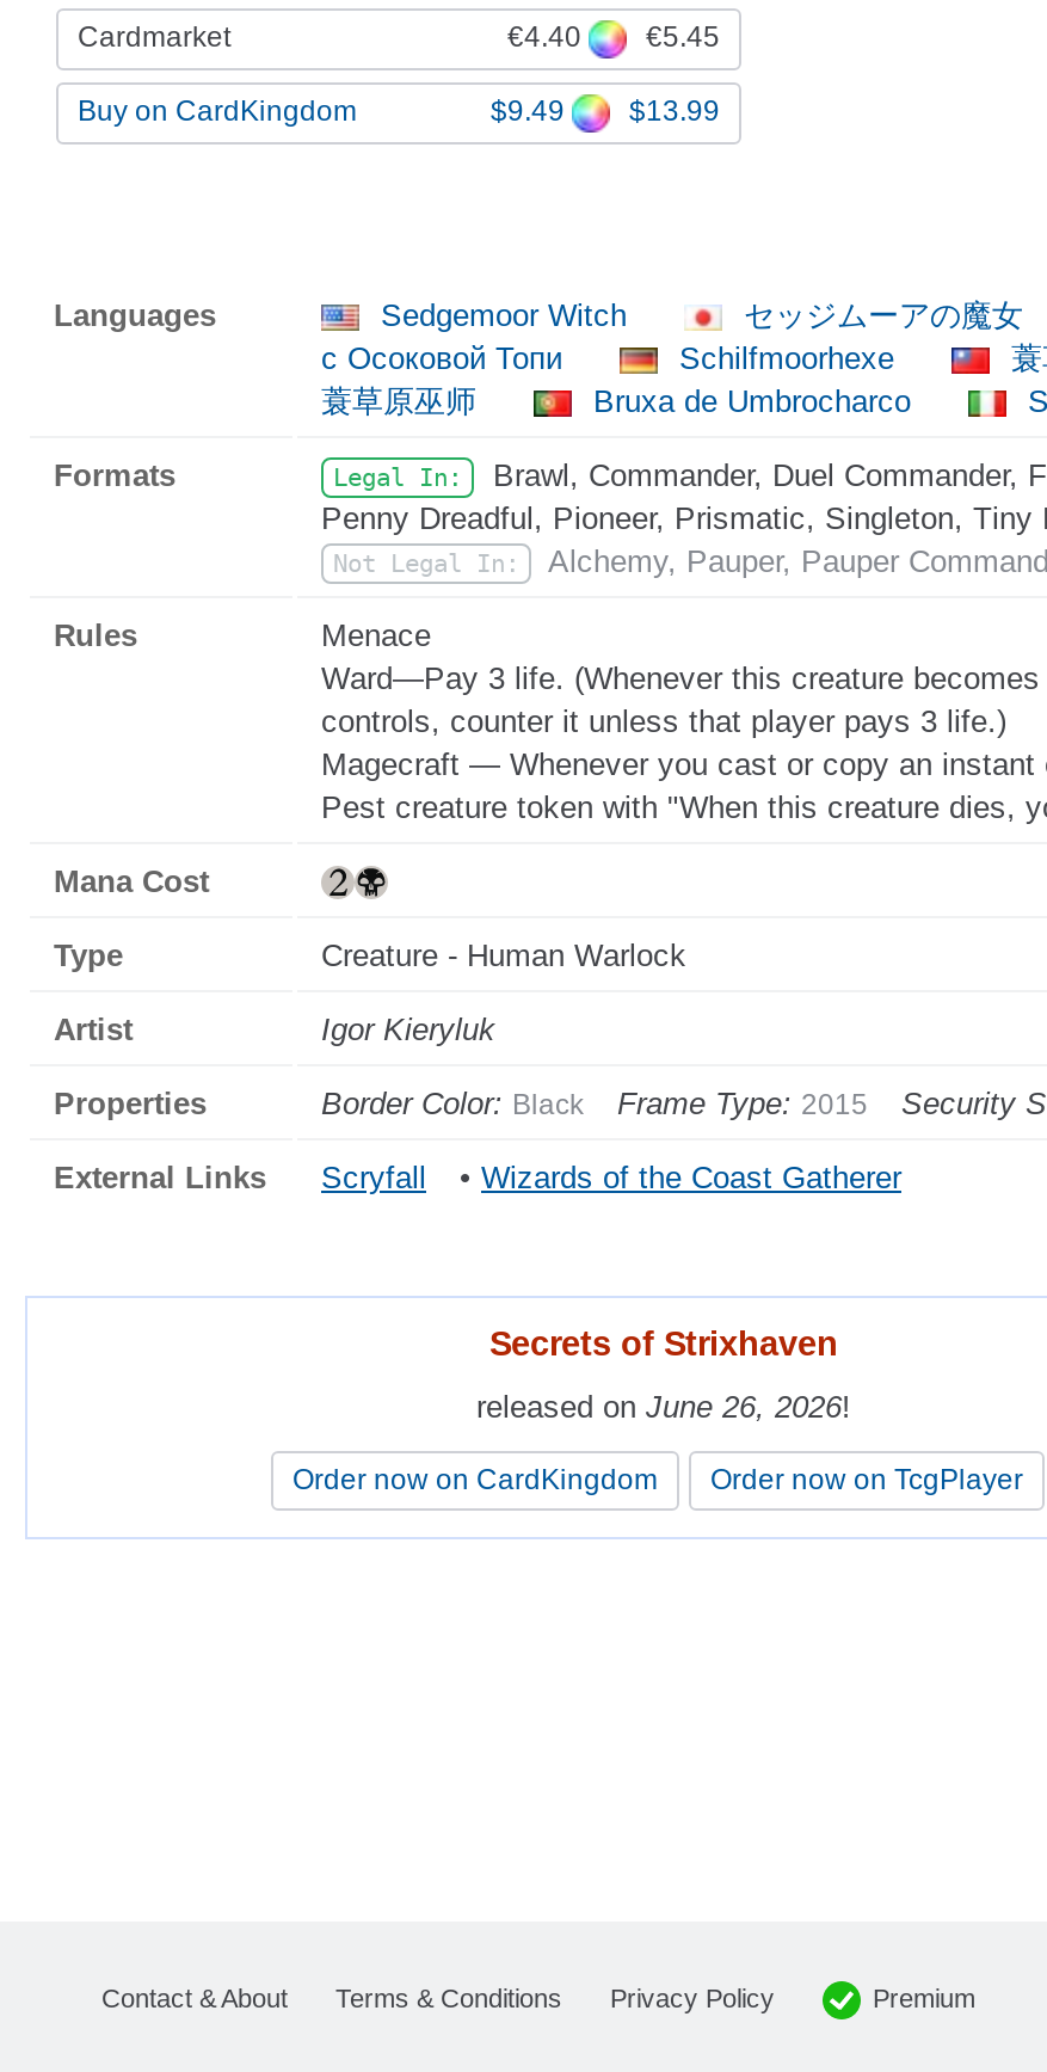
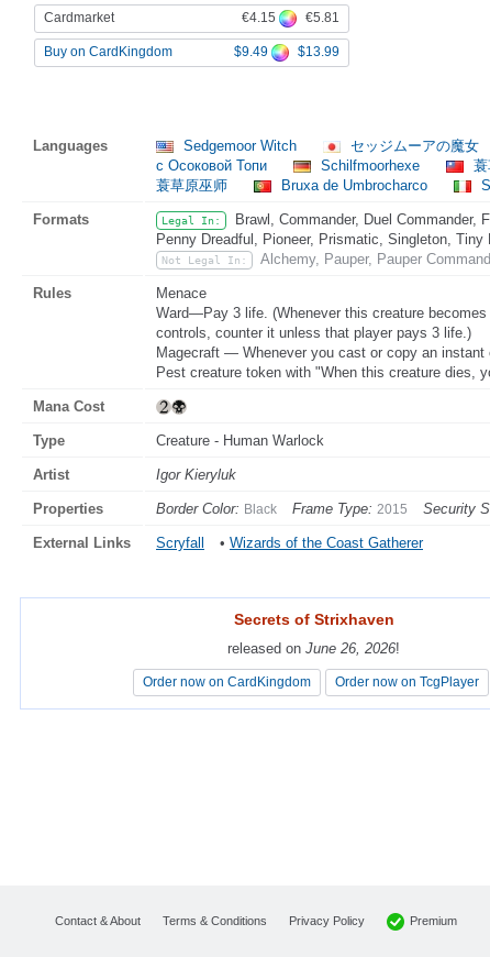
[507,21,589,54] €4.40 -> [242,10,279,25] €4.15
[639,21,720,54] €5.45 -> [302,10,339,25] €5.81

